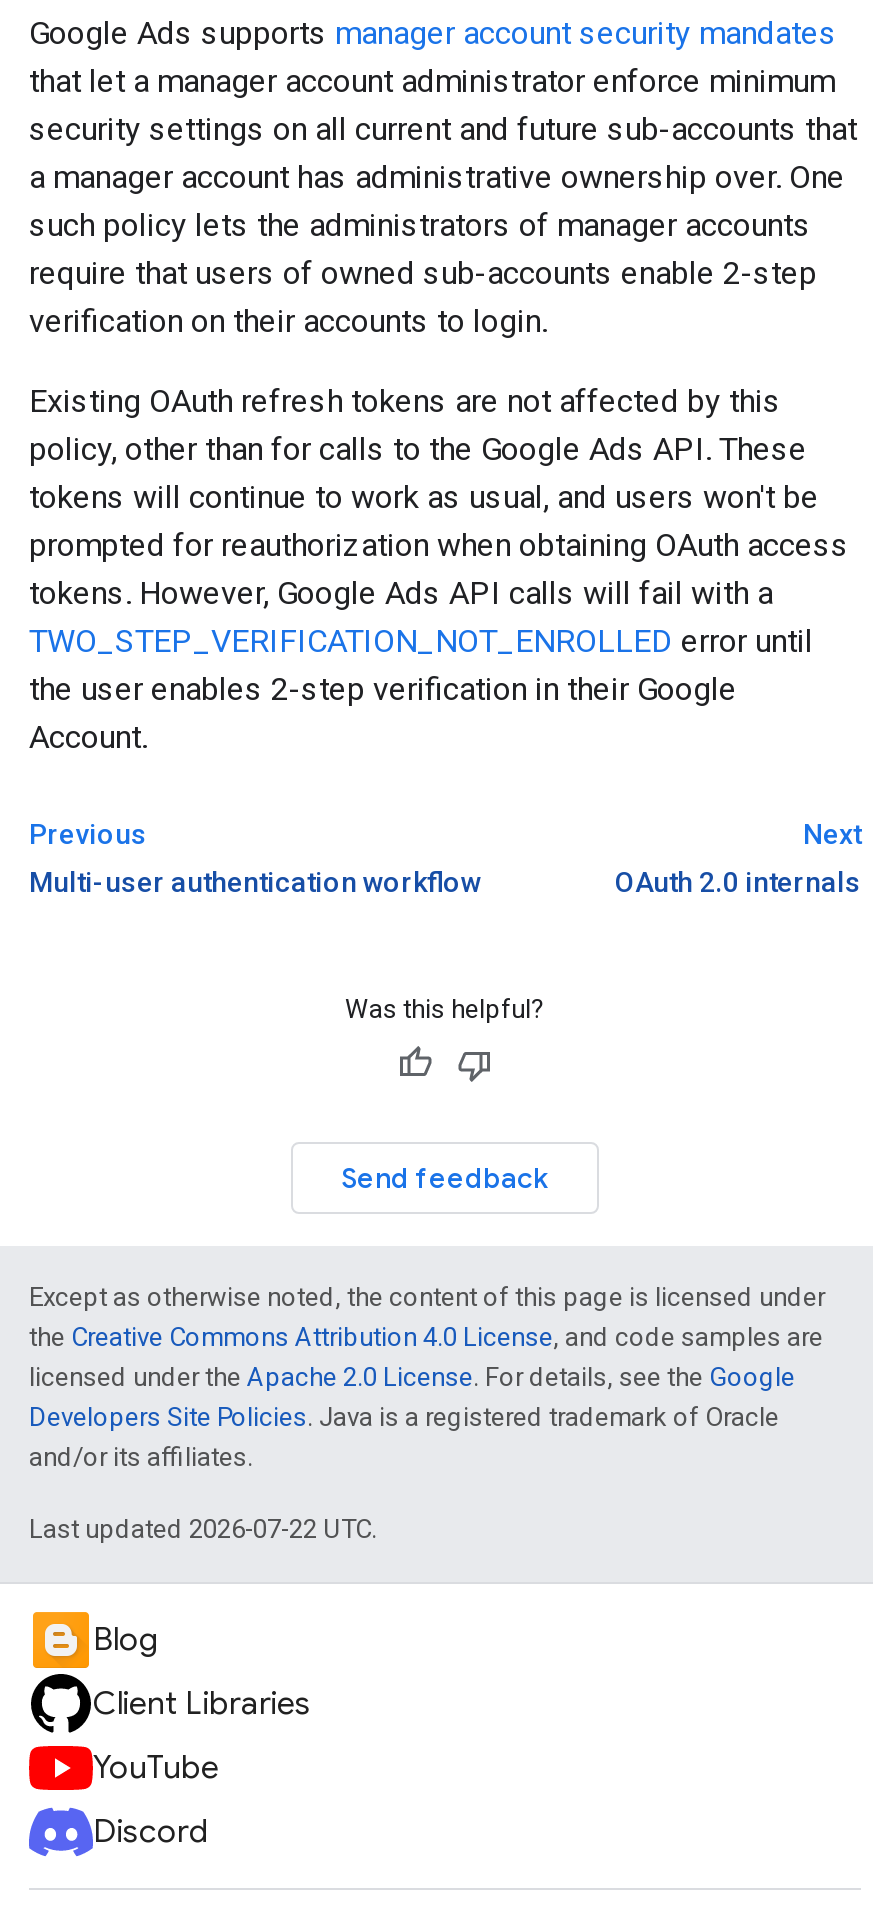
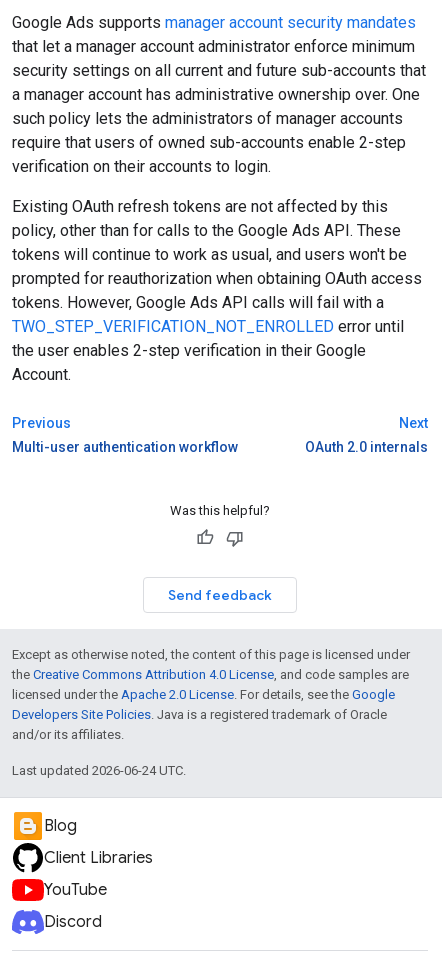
[29,1514,377,1544] Last updated 2026-07-22 UTC. -> [12,763,186,778] Last updated 2026-06-24 UTC.

